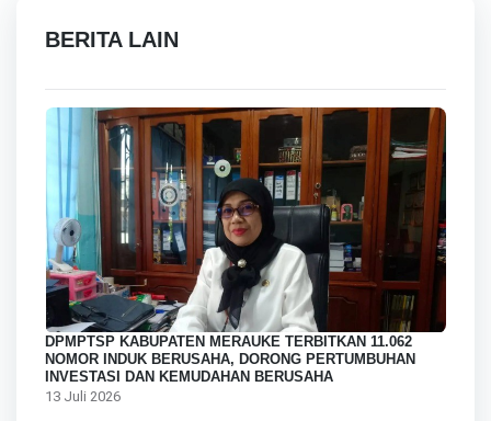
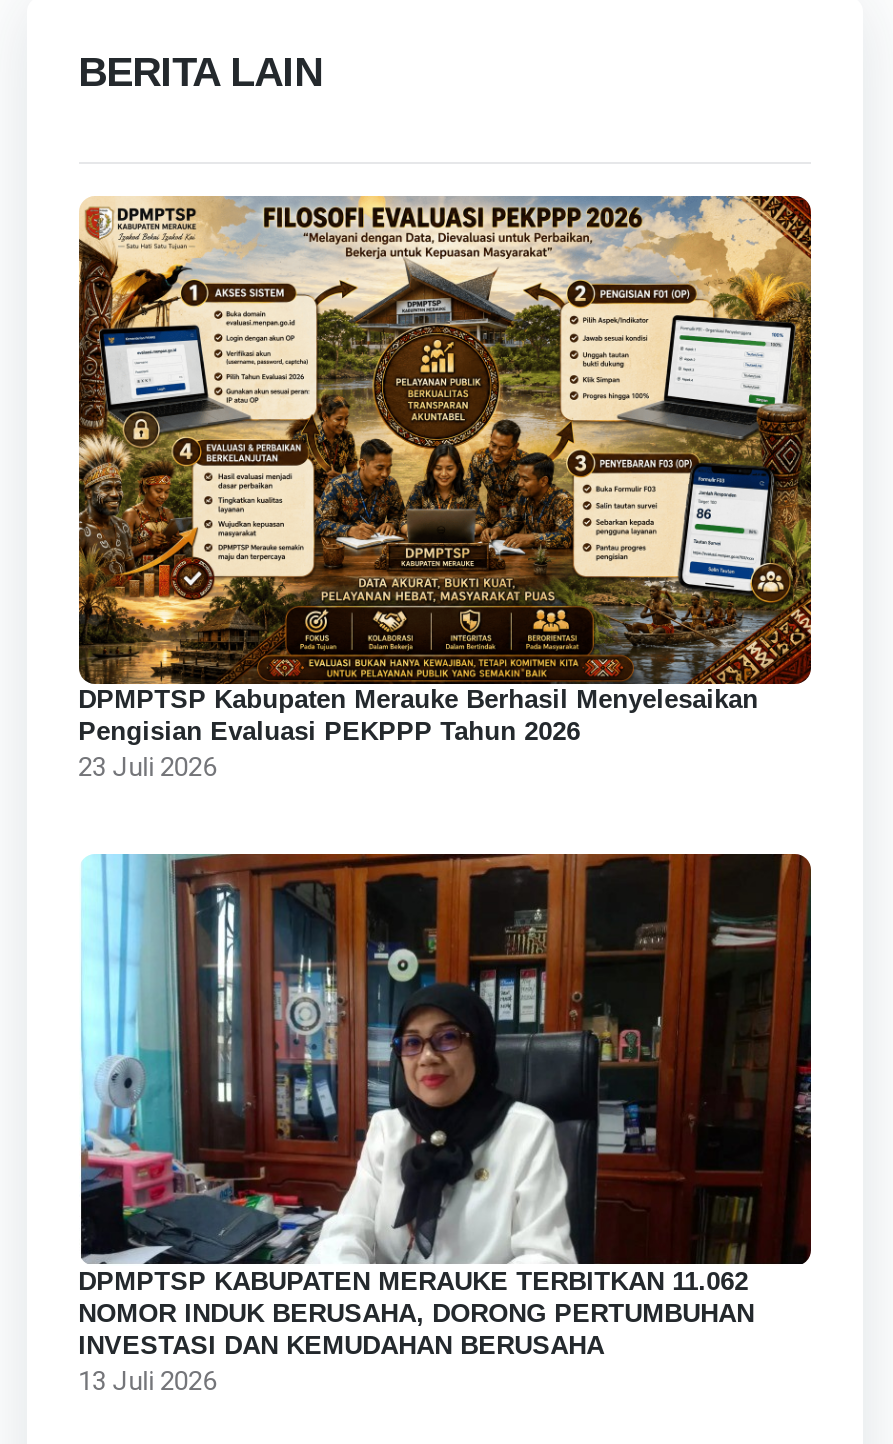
none -> [77,194,813,782] [image] | DPMPTSP Kabupaten Merauke Berhasil Menyelesaikan | Pengisian Evaluasi PEKPPP Tahun 2026 | 23 Juli 2026

